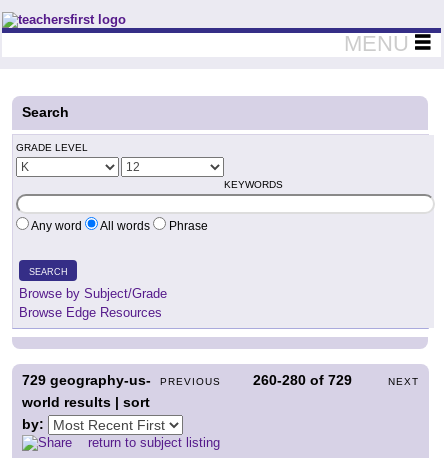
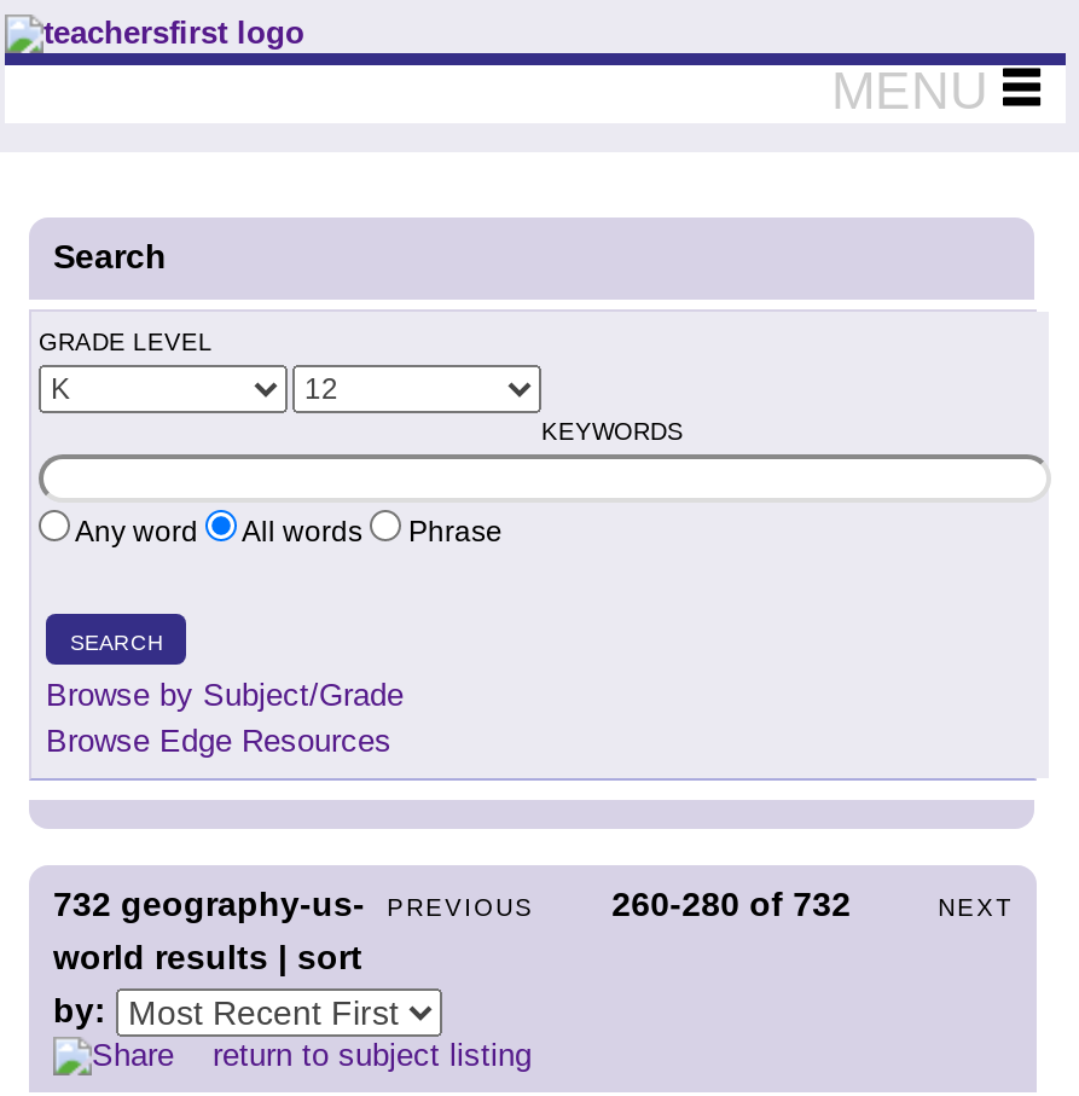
[22,372,221,388] 729 geography-us- PREVIOUS -> [53,885,534,923] 732 geography-us- PREVIOUS
[253,372,352,388] 260-280 of 729 -> [612,885,851,923] 260-280 of 732

